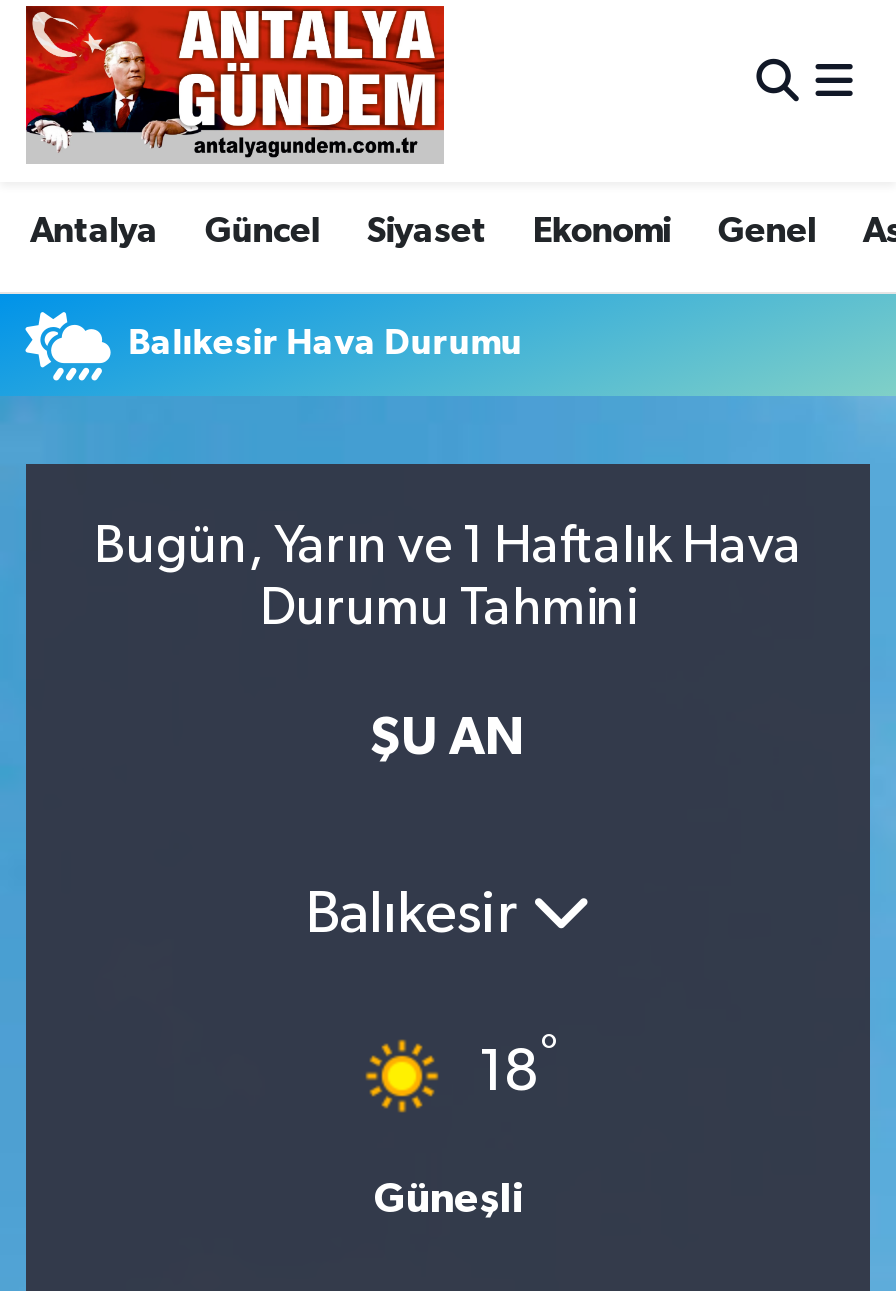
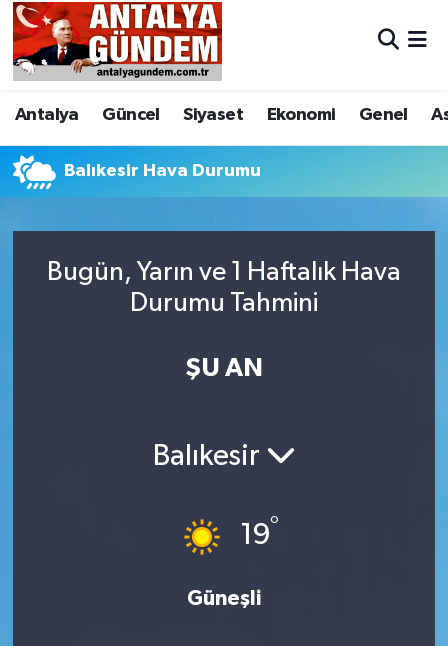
[478,1032,558,1105] 18° -> [239,515,278,551] 19°

